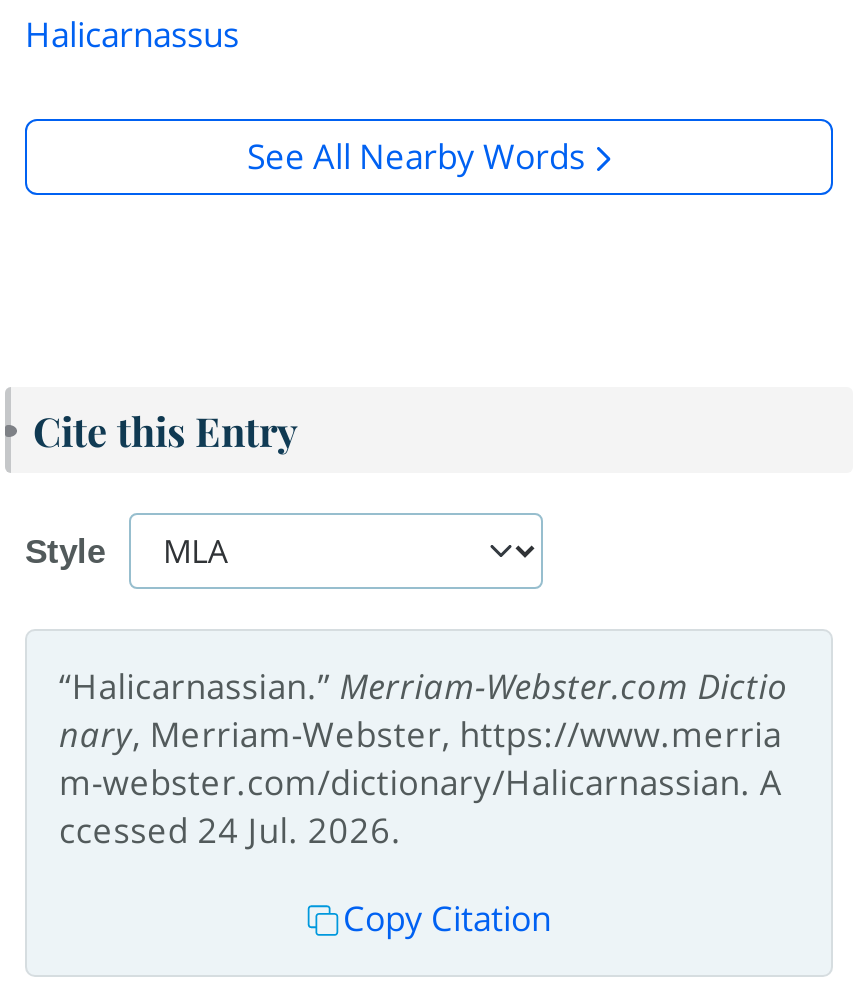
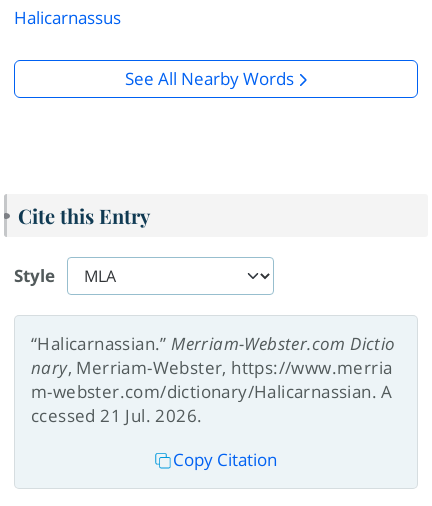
[59,807,402,853] ccessed 24 Jul. 2026. -> [31,404,202,427] ccessed 21 Jul. 2026.

